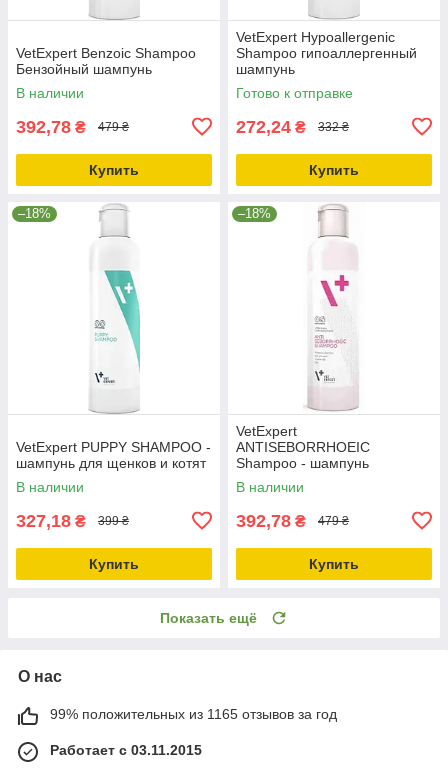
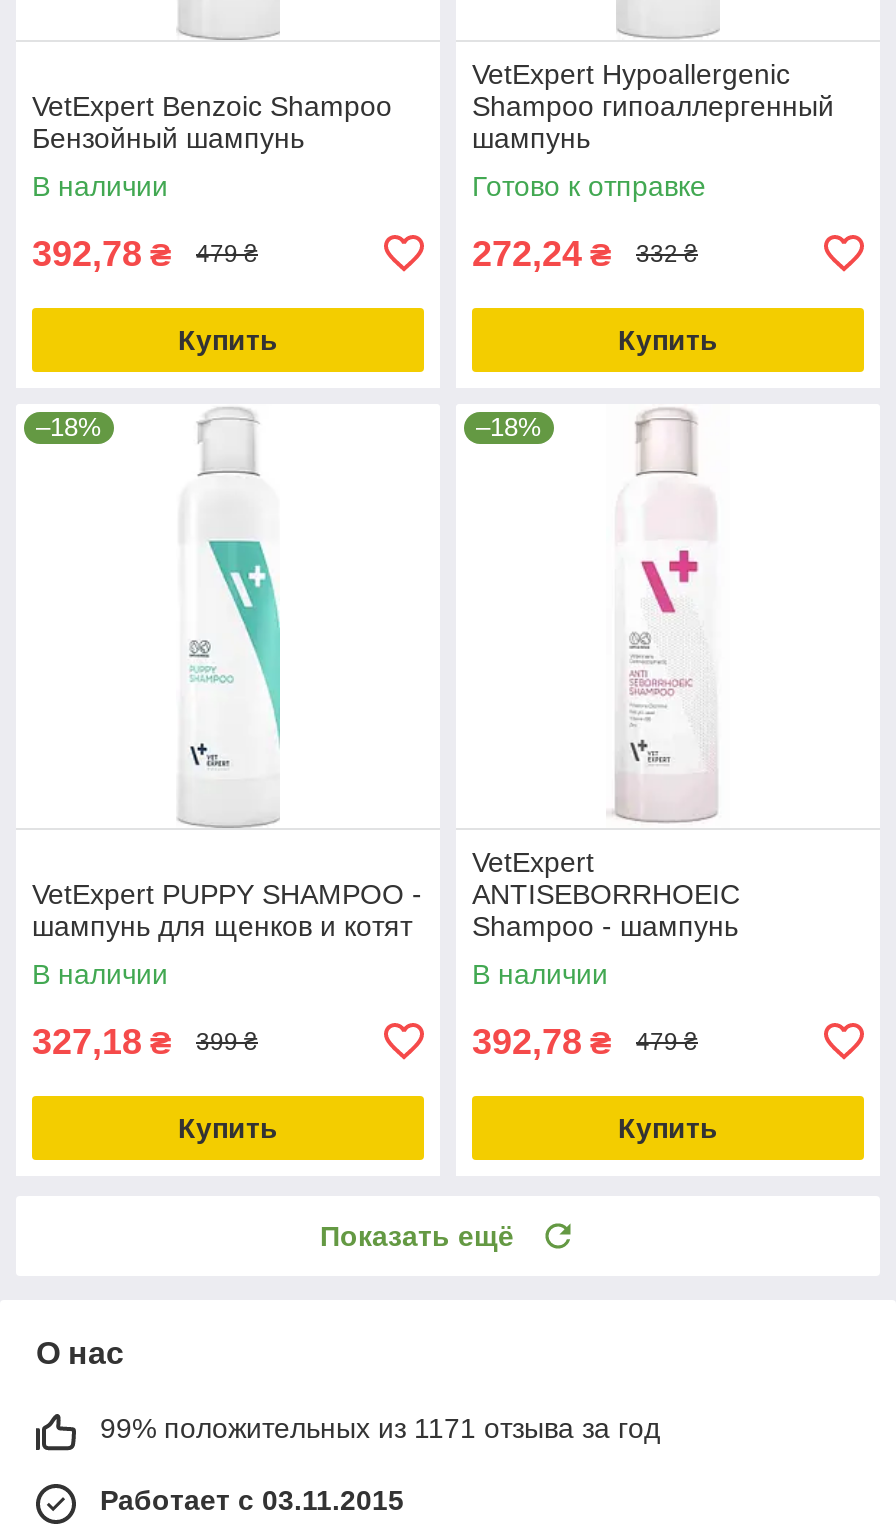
[50,706,337,722] 99% положительных из 1165 отзывов за год -> [100,1412,660,1444] 99% положительных из 1171 отзыва за год

